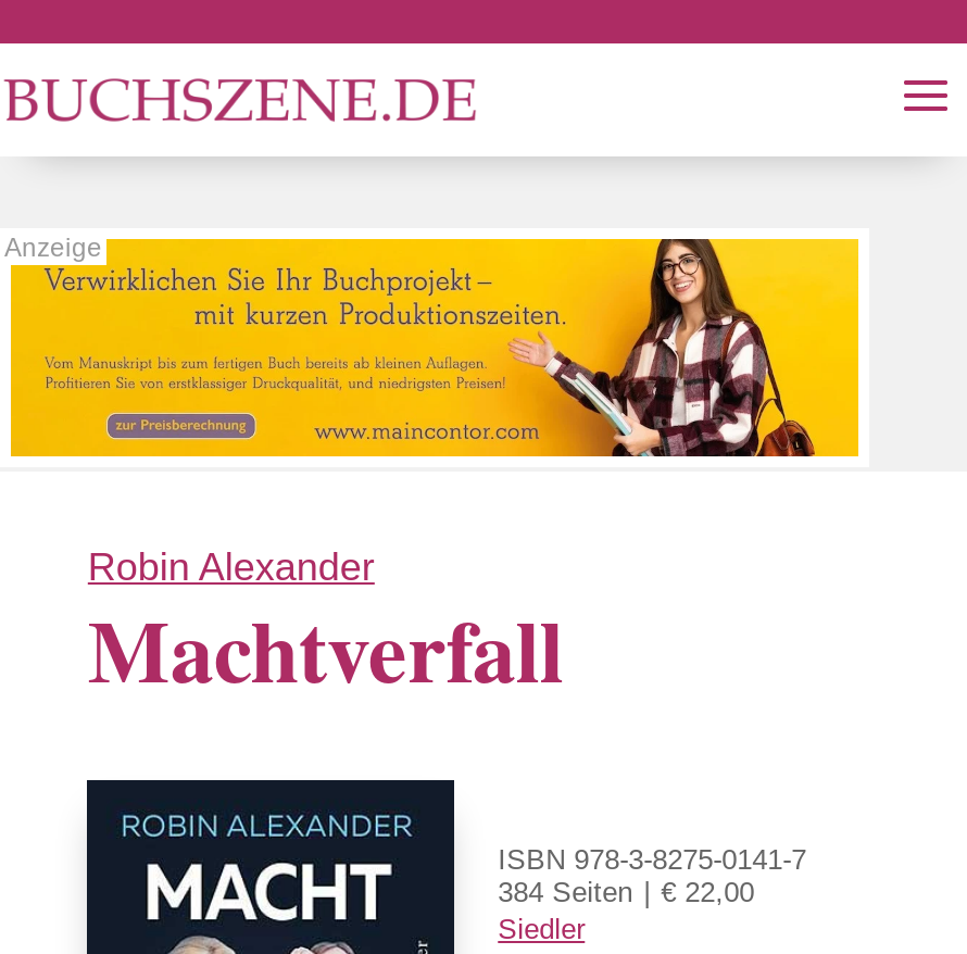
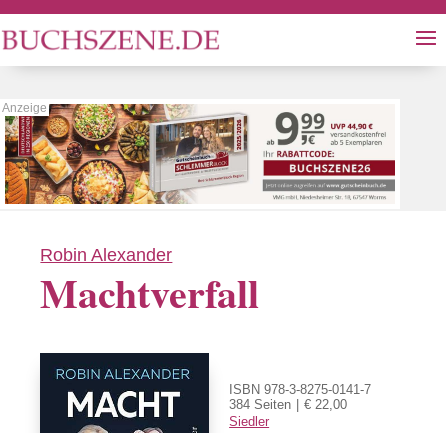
[9,237,861,459] [image] -> [4,103,396,205] [image]

